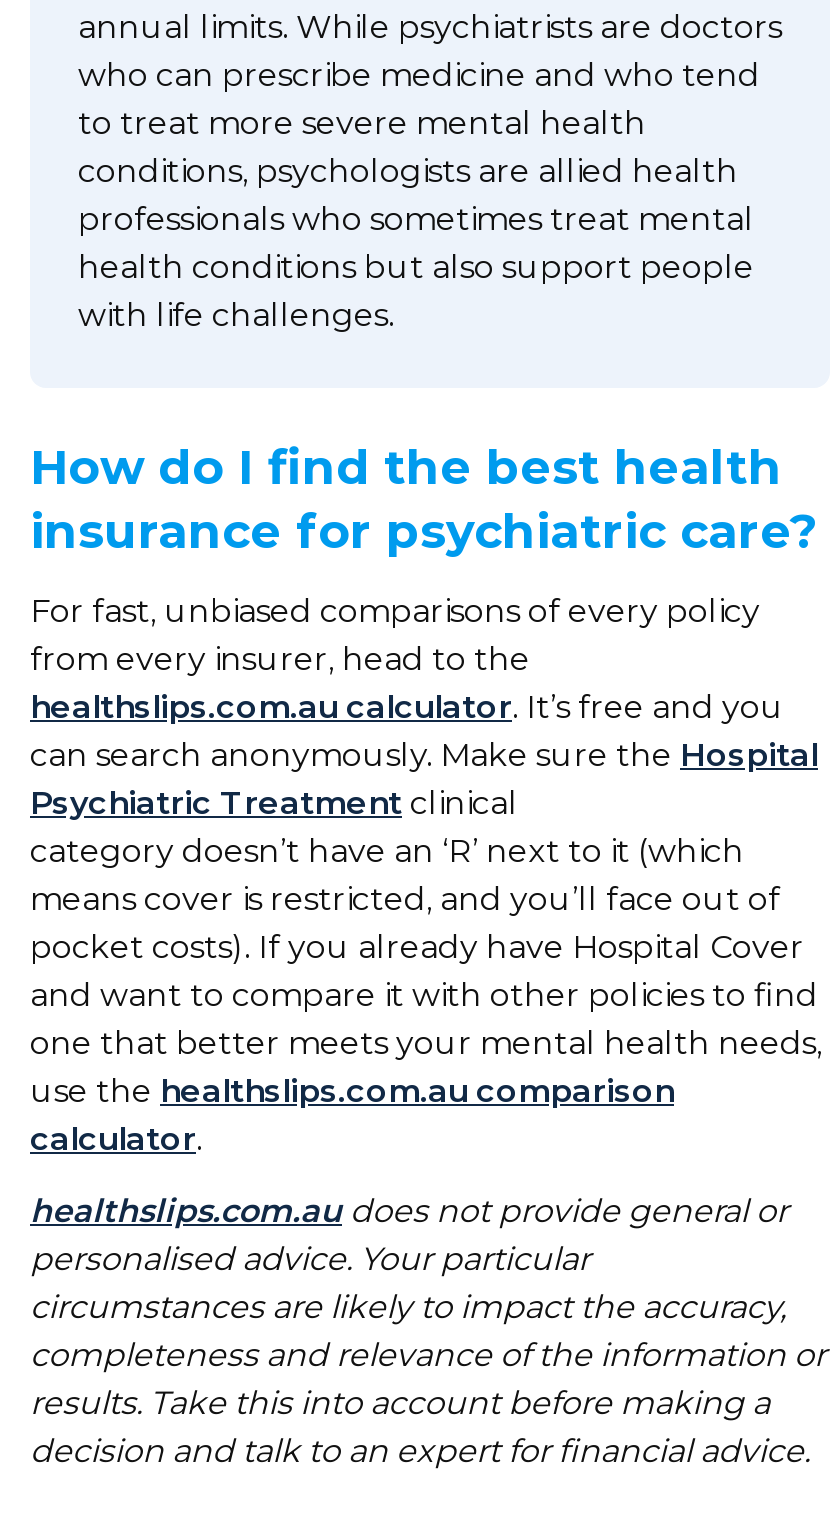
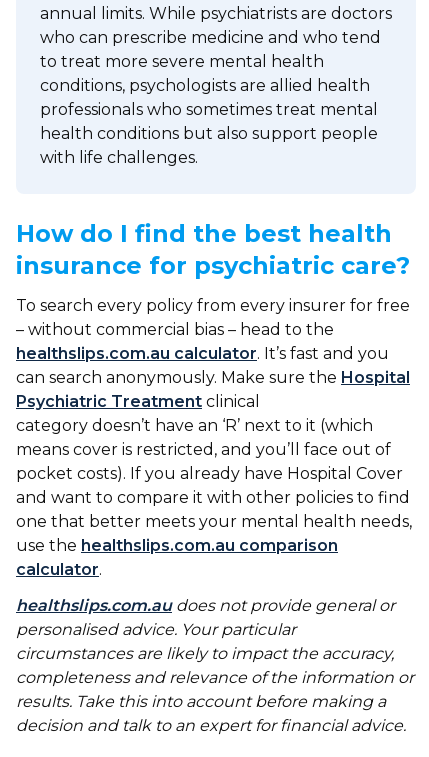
[30,591,784,725] For fast, unbiased comparisons of every policy | from every insurer, head to the | healthslips.com.au calculator. It’s free and you -> [16,296,410,363] To search every policy from every insurer for free | – without commercial bias – head to the | healthslips.com.au calculator. It’s fast and you

